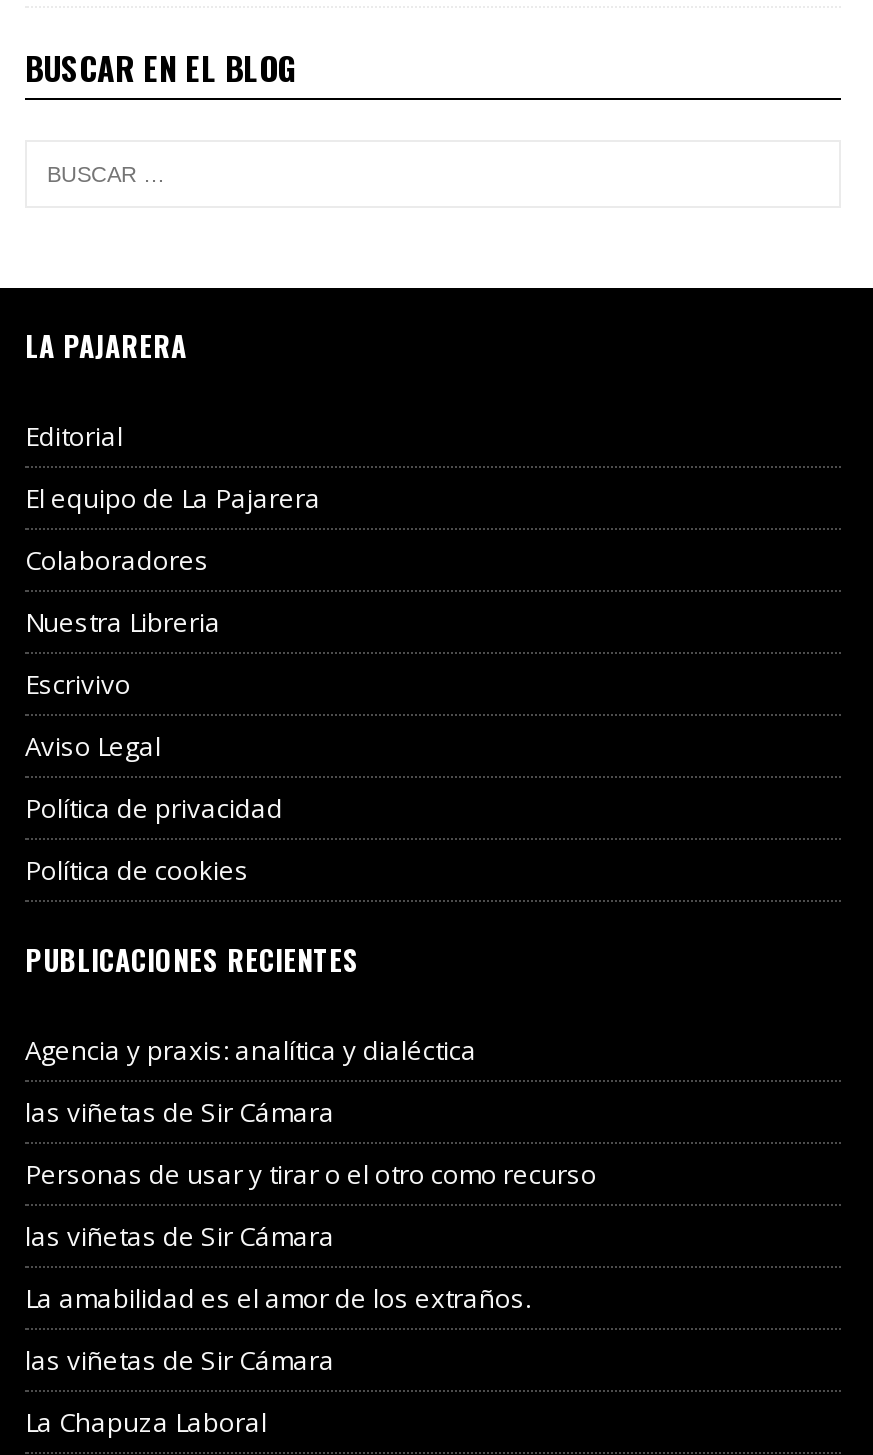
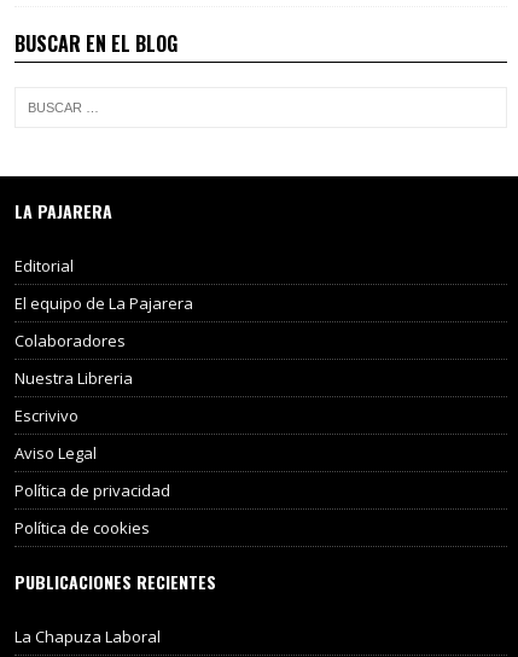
[25,1031,597,1377] Agencia y praxis: analítica y dialéctica | las viñetas de Sir Cámara | Personas de usar y tirar o el otro como recurso | las viñetas de Sir Cámara | La amabilidad es el amor de los extraños. | las viñetas de Sir Cámara -> none

